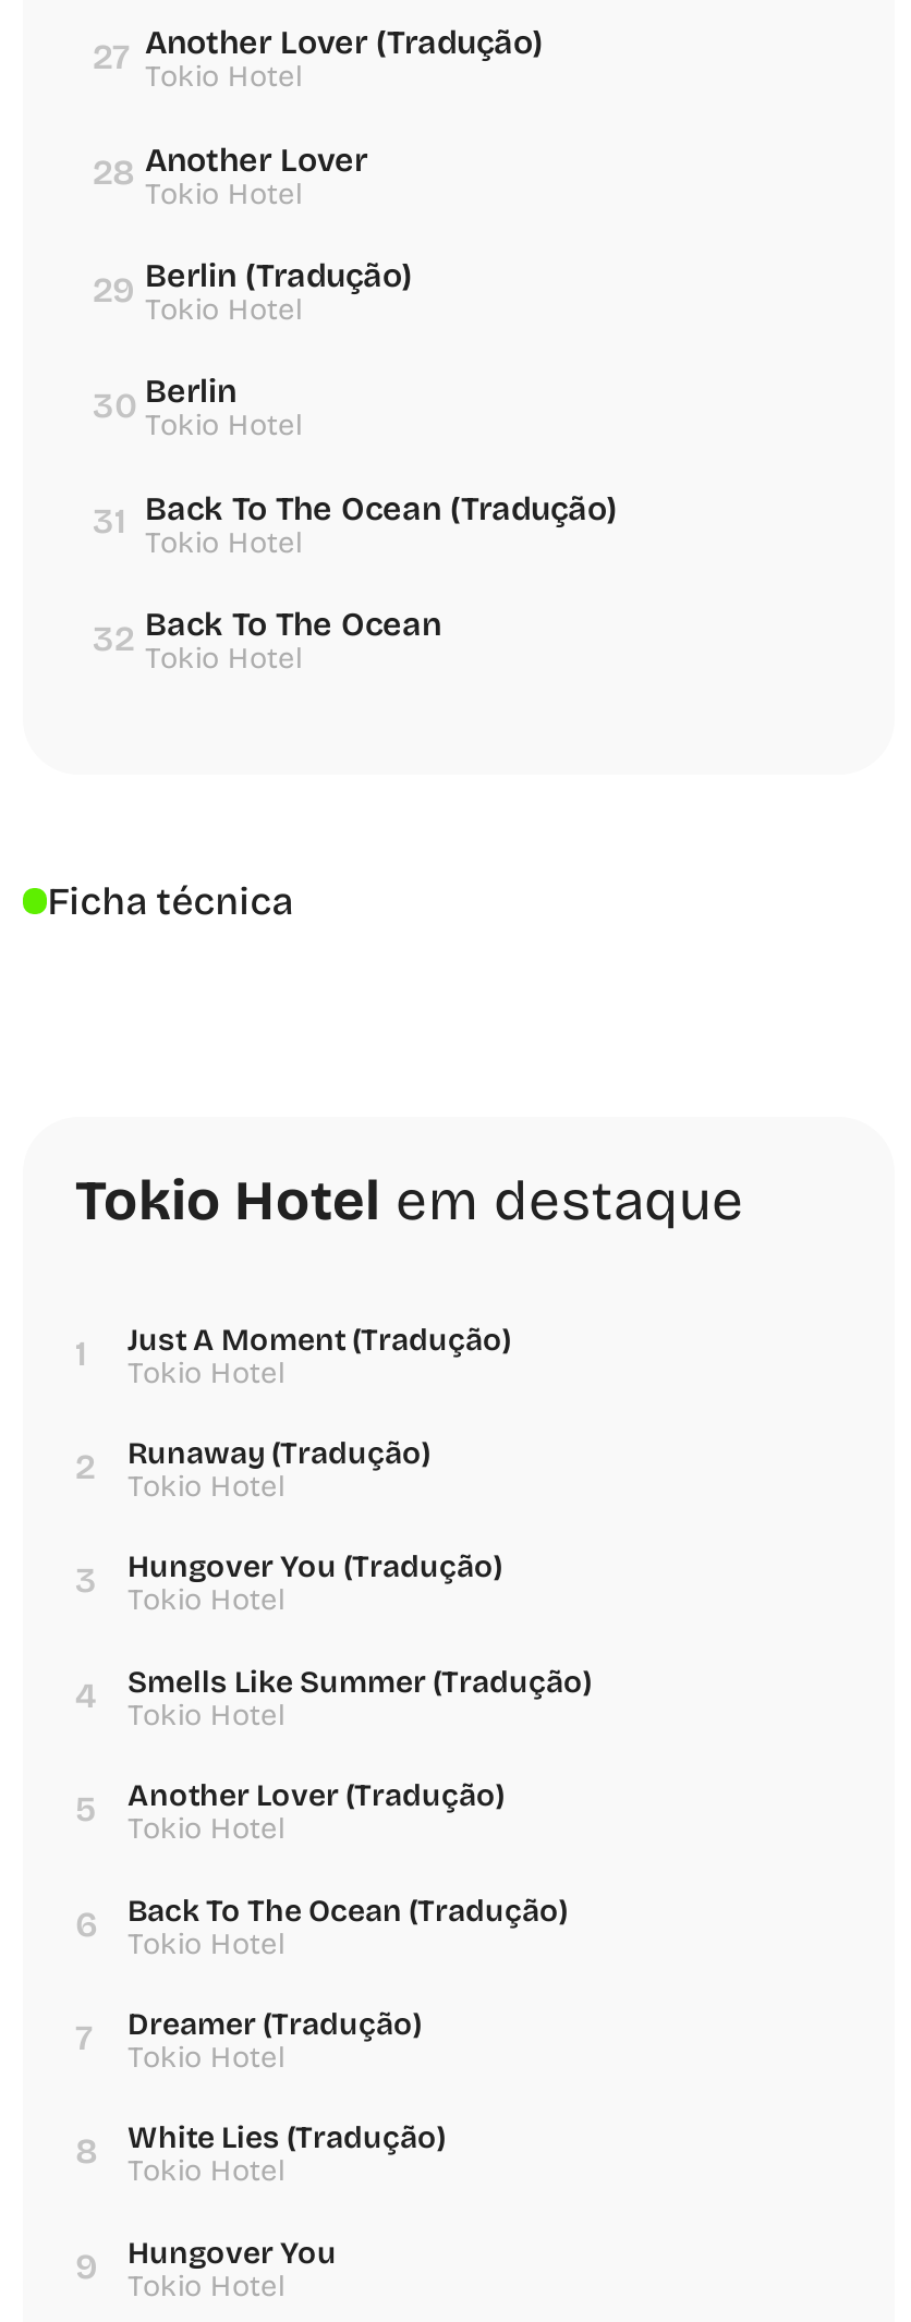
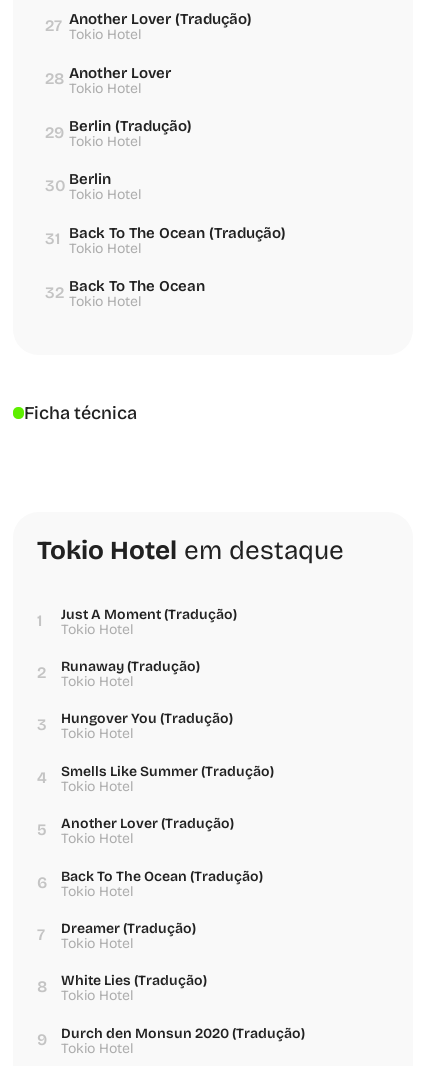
[127,2234,337,2271] Hungover You -> [61,1025,305,1042] Durch den Monsun 2020 (Tradução)

